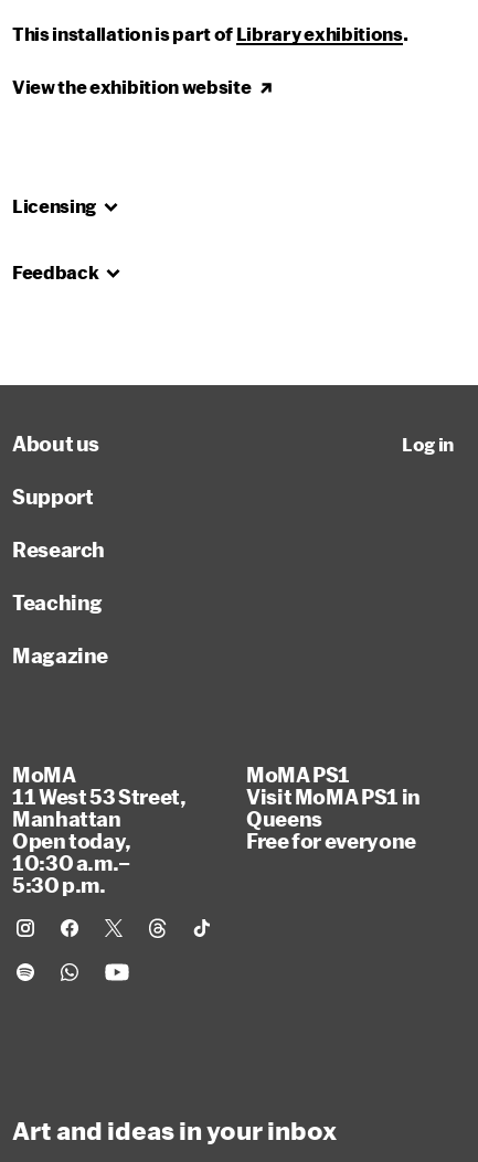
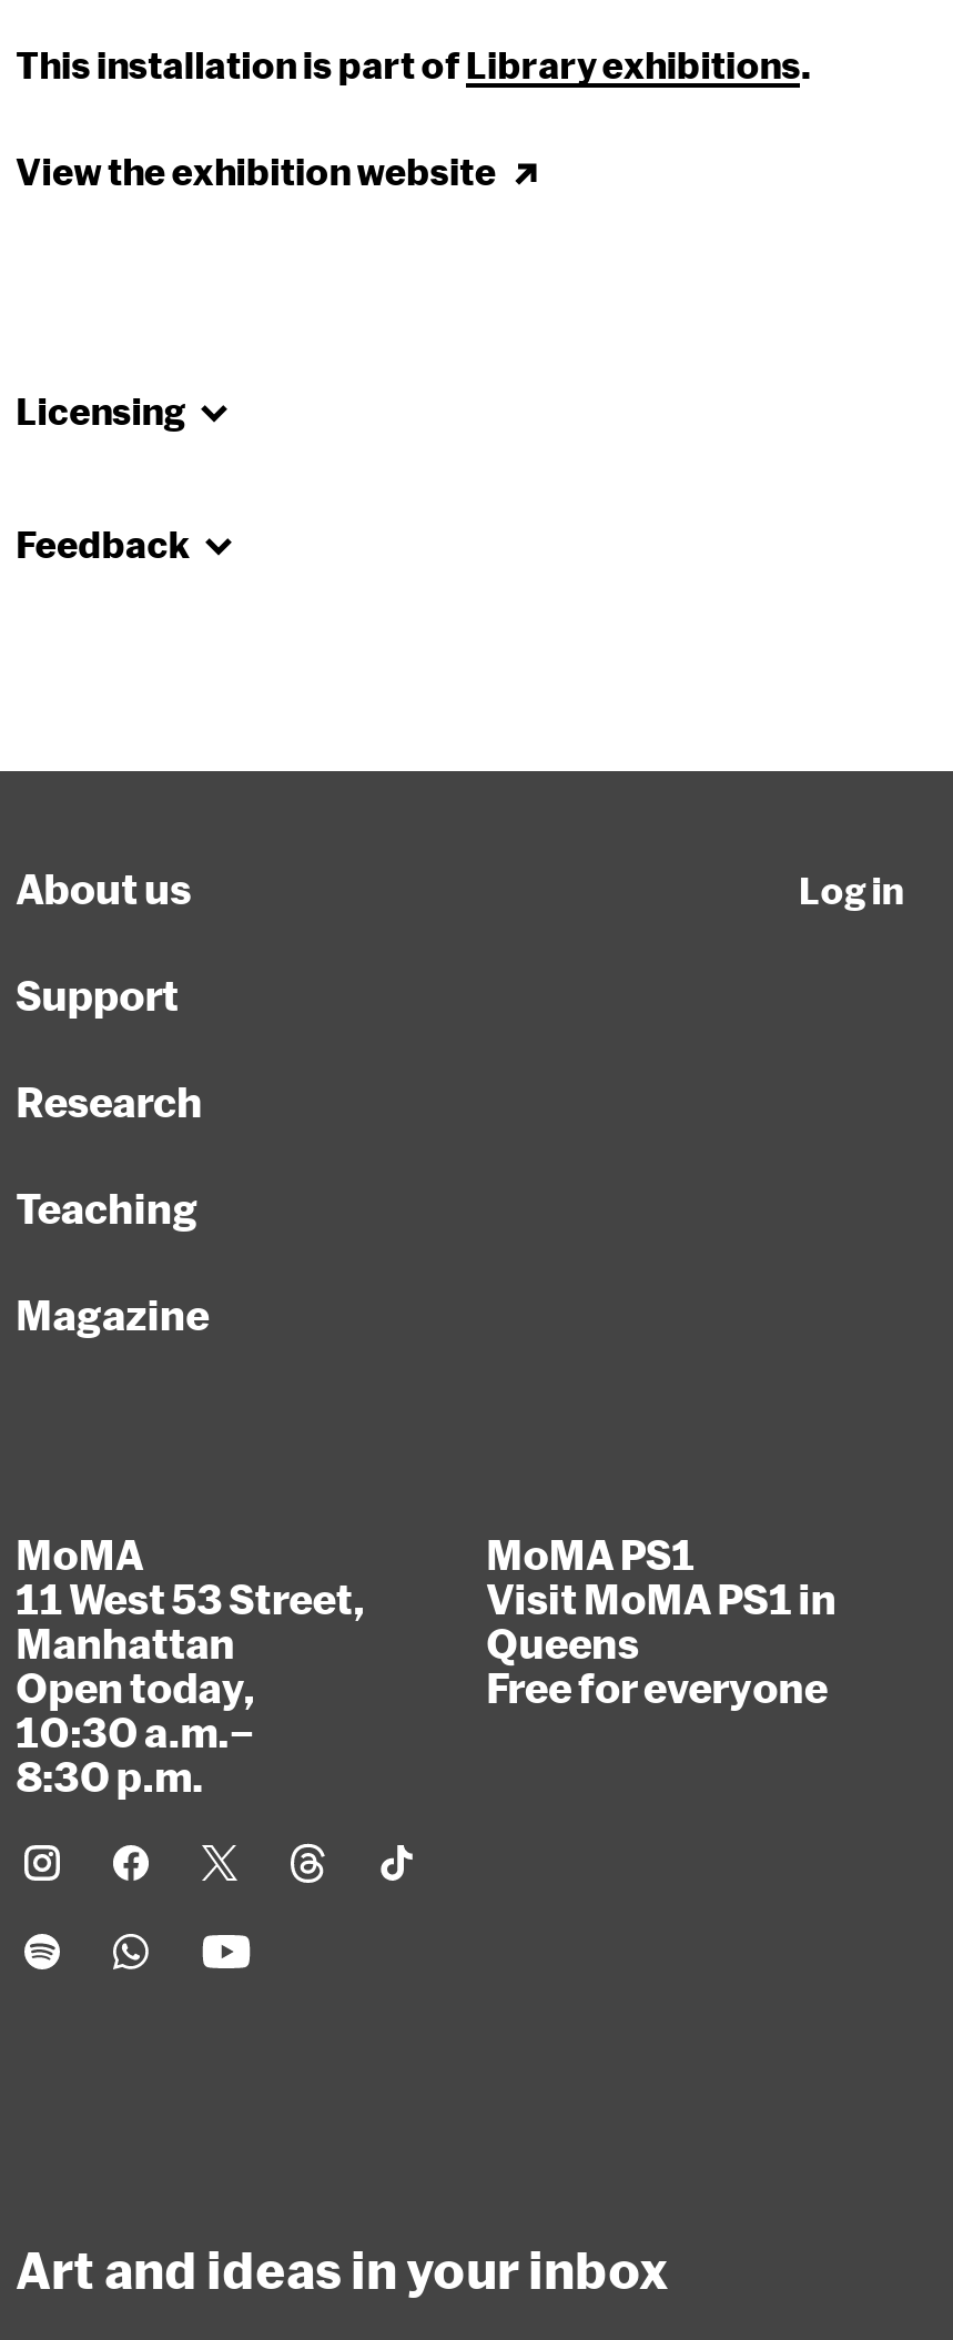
[12,873,106,897] 5:30 p.m. -> [16,1752,204,1801] 8:30 p.m.

